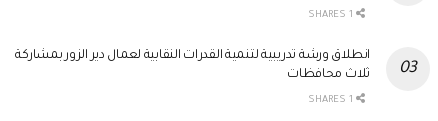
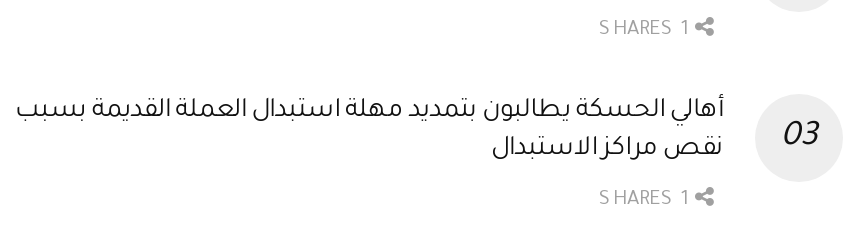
[15,49,370,82] انطلاق ورشة تدريبية لتنمية القدرات النقابية لعمال دير الزور بمشاركة | ثلاث محافظات -> [15,97,723,163] أهالي الحسكة يطالبون بتمديد مهلة استبدال العملة القديمة بسبب | نقص مراكز الاستبدال

